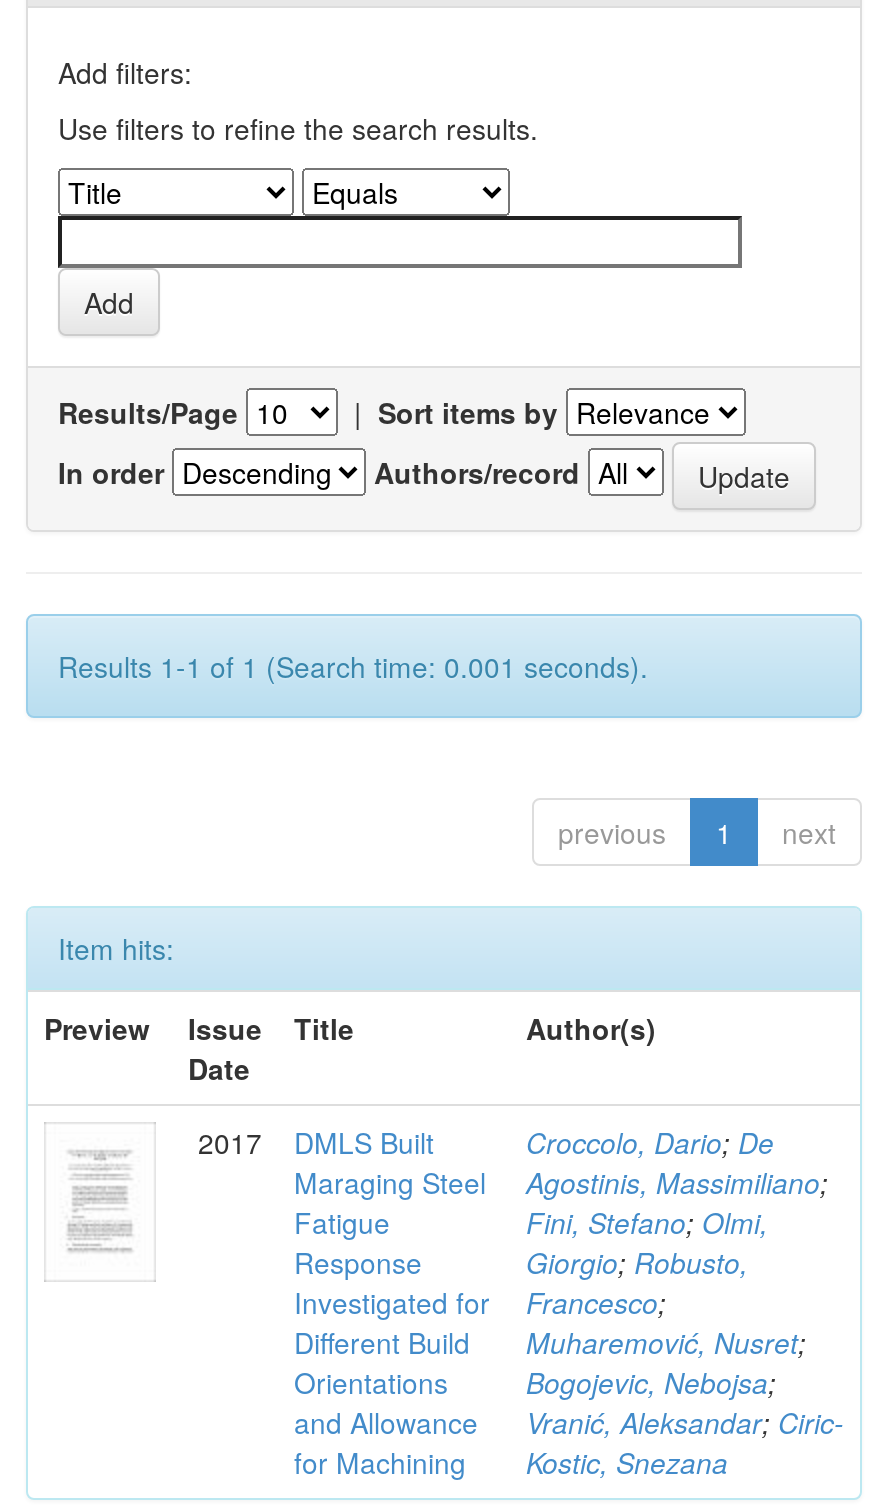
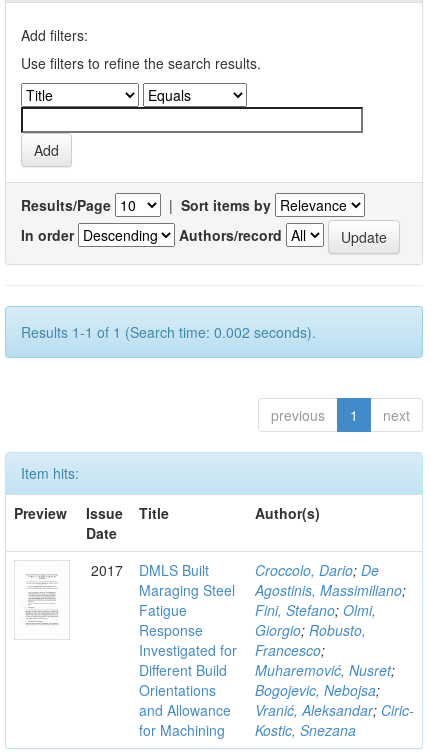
[58,646,648,686] Results 1-1 of 1 (Search time: 0.001 seconds). -> [21,322,316,342] Results 1-1 of 1 (Search time: 0.002 seconds).

